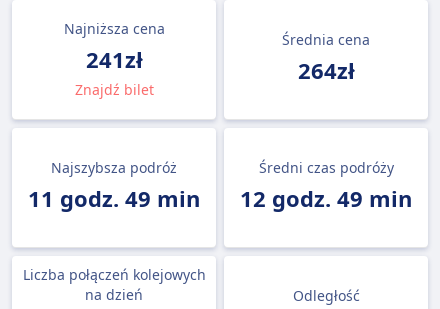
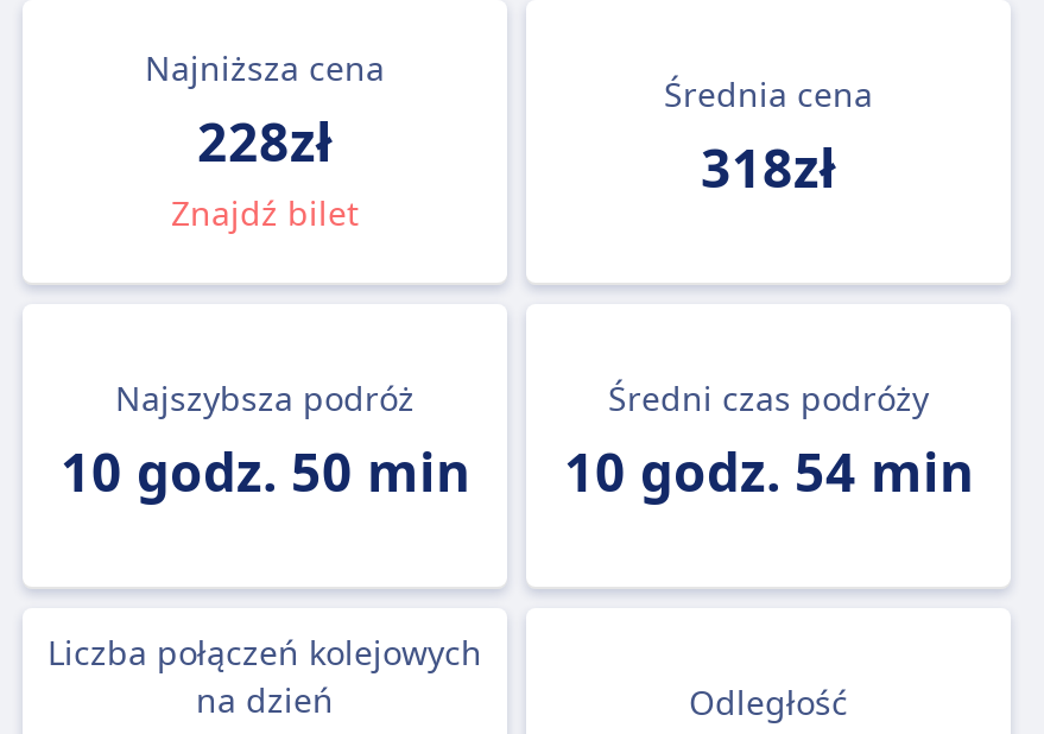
[85,44,142,74] 241zł -> [197,105,333,176] 228zł
[297,55,354,85] 264zł -> [701,131,836,202] 318zł
[28,183,200,213] 11 godz. 49 min -> [61,435,469,506] 10 godz. 50 min
[240,183,412,213] 12 godz. 49 min -> [564,435,973,506] 10 godz. 54 min

